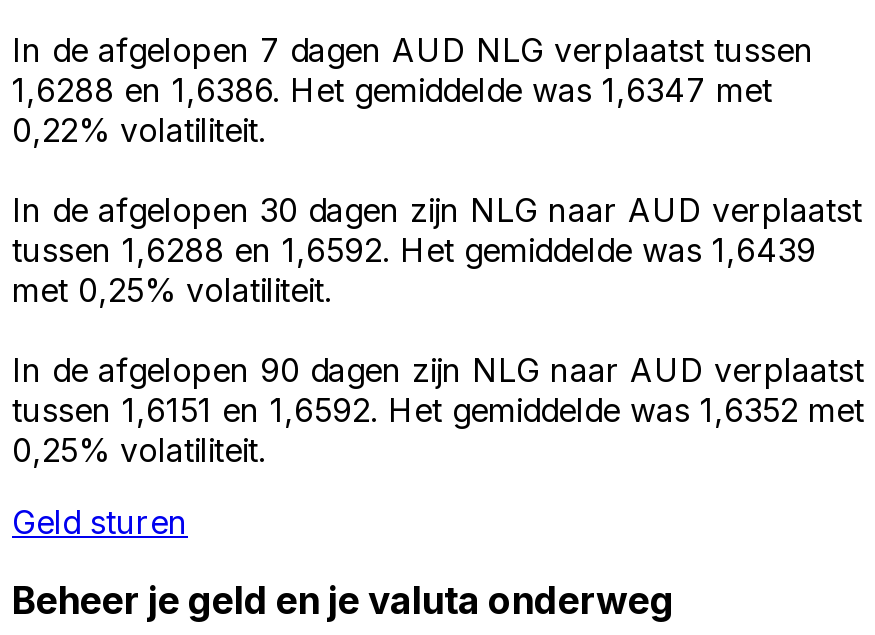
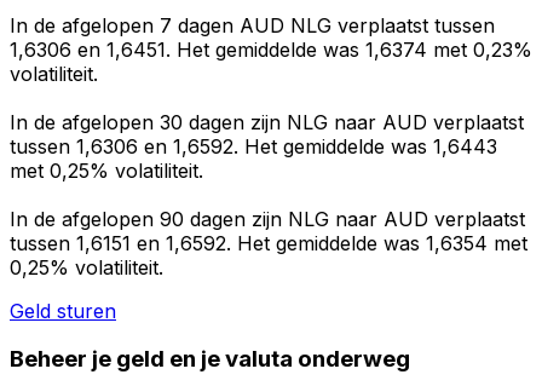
[12,70,772,150] 1,6288 en 1,6386. Het gemiddelde was 1,6347 met | 0,22% volatiliteit. -> [10,37,532,86] 1,6306 en 1,6451. Het gemiddelde was 1,6374 met 0,23% | volatiliteit.
[12,230,816,270] tussen 1,6288 en 1,6592. Het gemiddelde was 1,6439 -> [10,134,497,158] tussen 1,6306 en 1,6592. Het gemiddelde was 1,6443
[12,390,864,430] tussen 1,6151 en 1,6592. Het gemiddelde was 1,6352 met -> [10,231,527,255] tussen 1,6151 en 1,6592. Het gemiddelde was 1,6354 met

